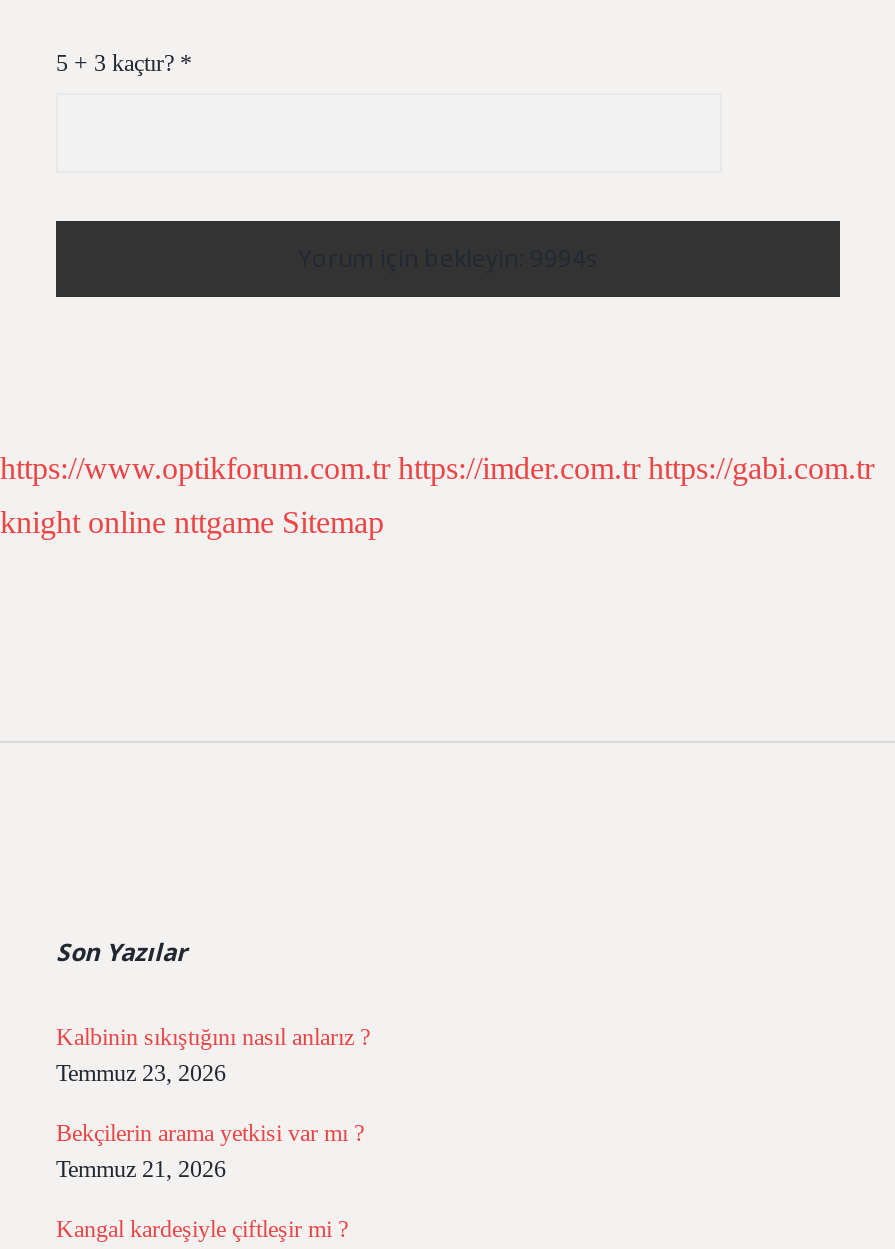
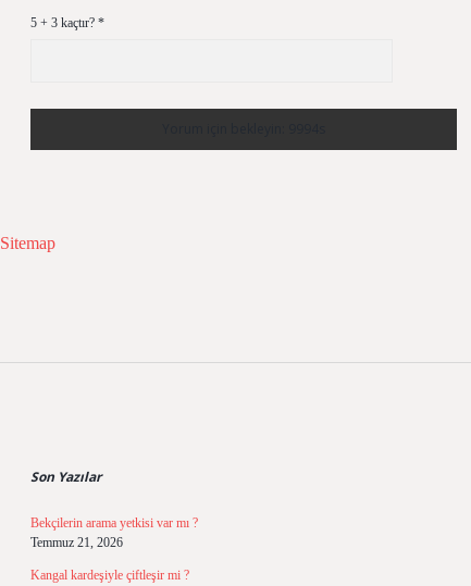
[0,451,874,539] https://www.optikforum.com.tr https://imder.com.tr https://gabi.com.tr | knight online nttgame Sitemap -> [0,234,55,252] Sitemap
[56,1023,370,1087] Kalbinin sıkıştığını nasıl anlarız ? | Temmuz 23, 2026 -> none

